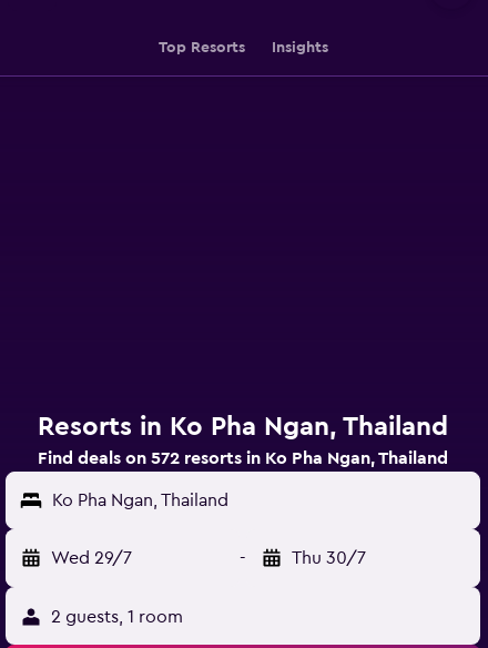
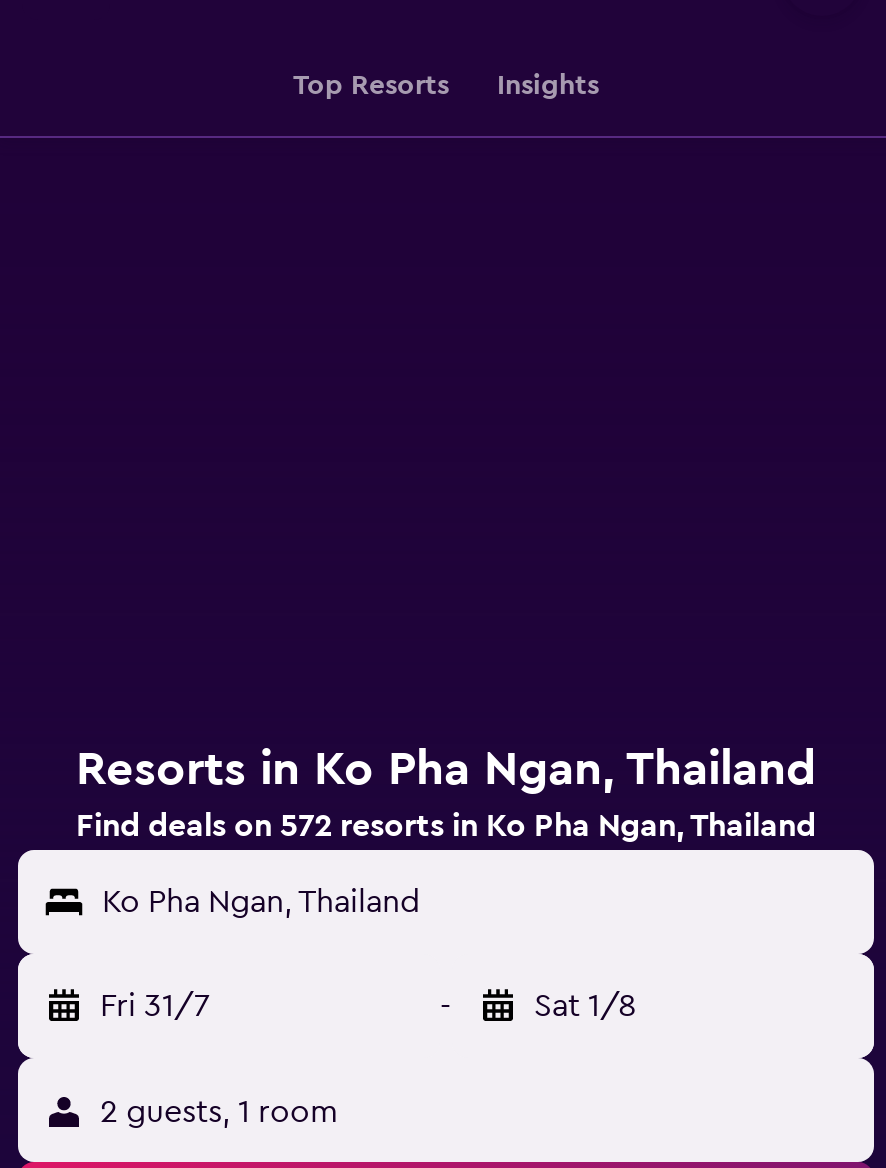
[51,549,132,567] Wed 29/7 -> [100,990,210,1022] Fri 31/7
[292,549,366,567] Thu 30/7 -> [534,990,636,1022] Sat 1/8

